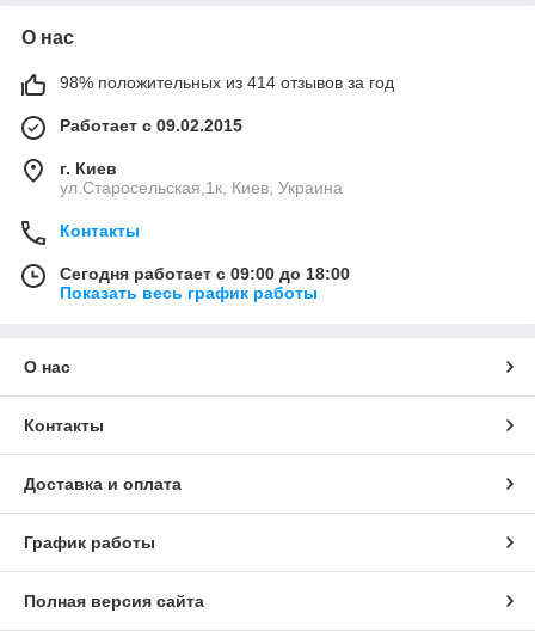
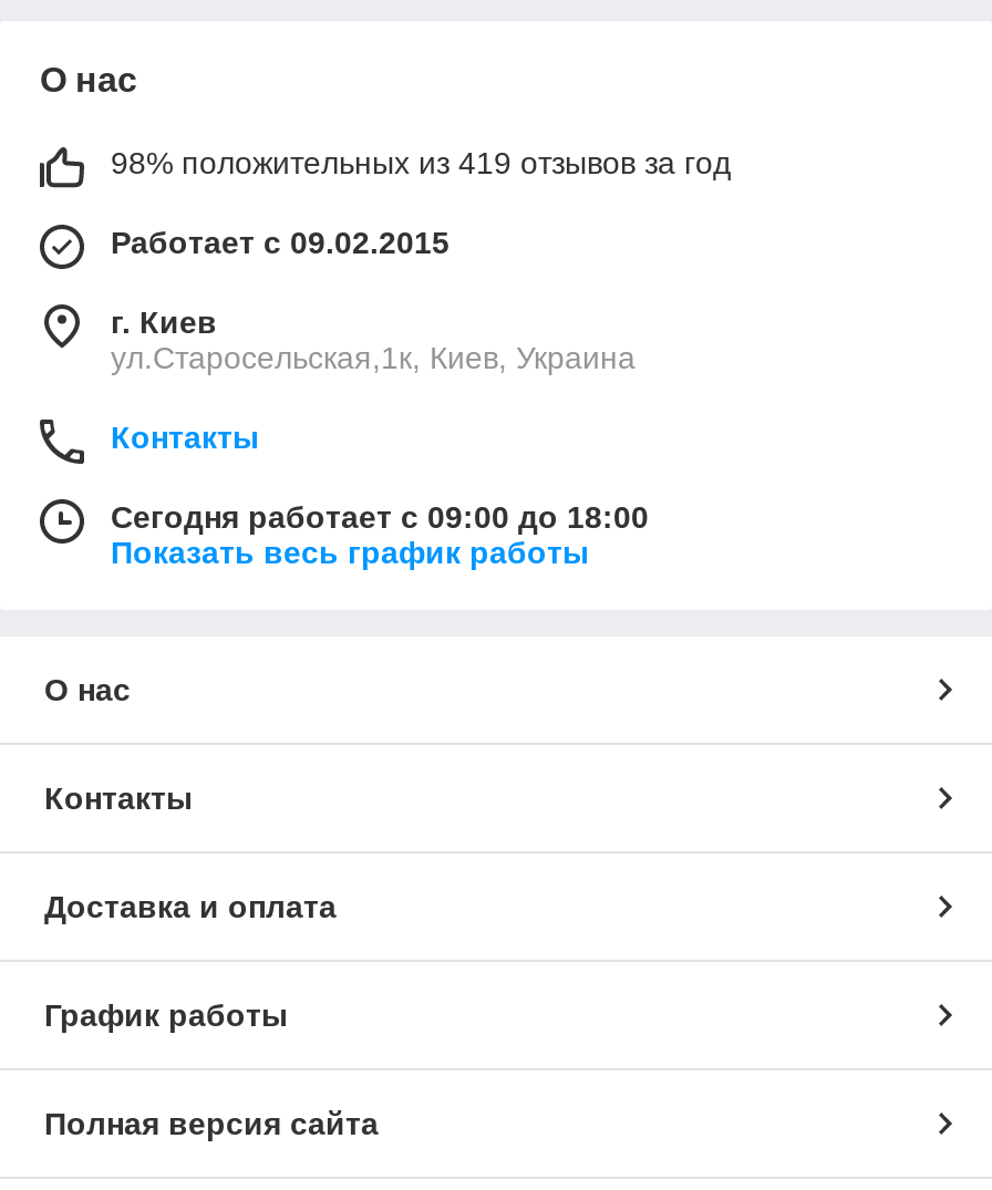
[60,73,394,92] 98% положительных из 414 отзывов за год -> [111,146,731,181] 98% положительных из 419 отзывов за год

